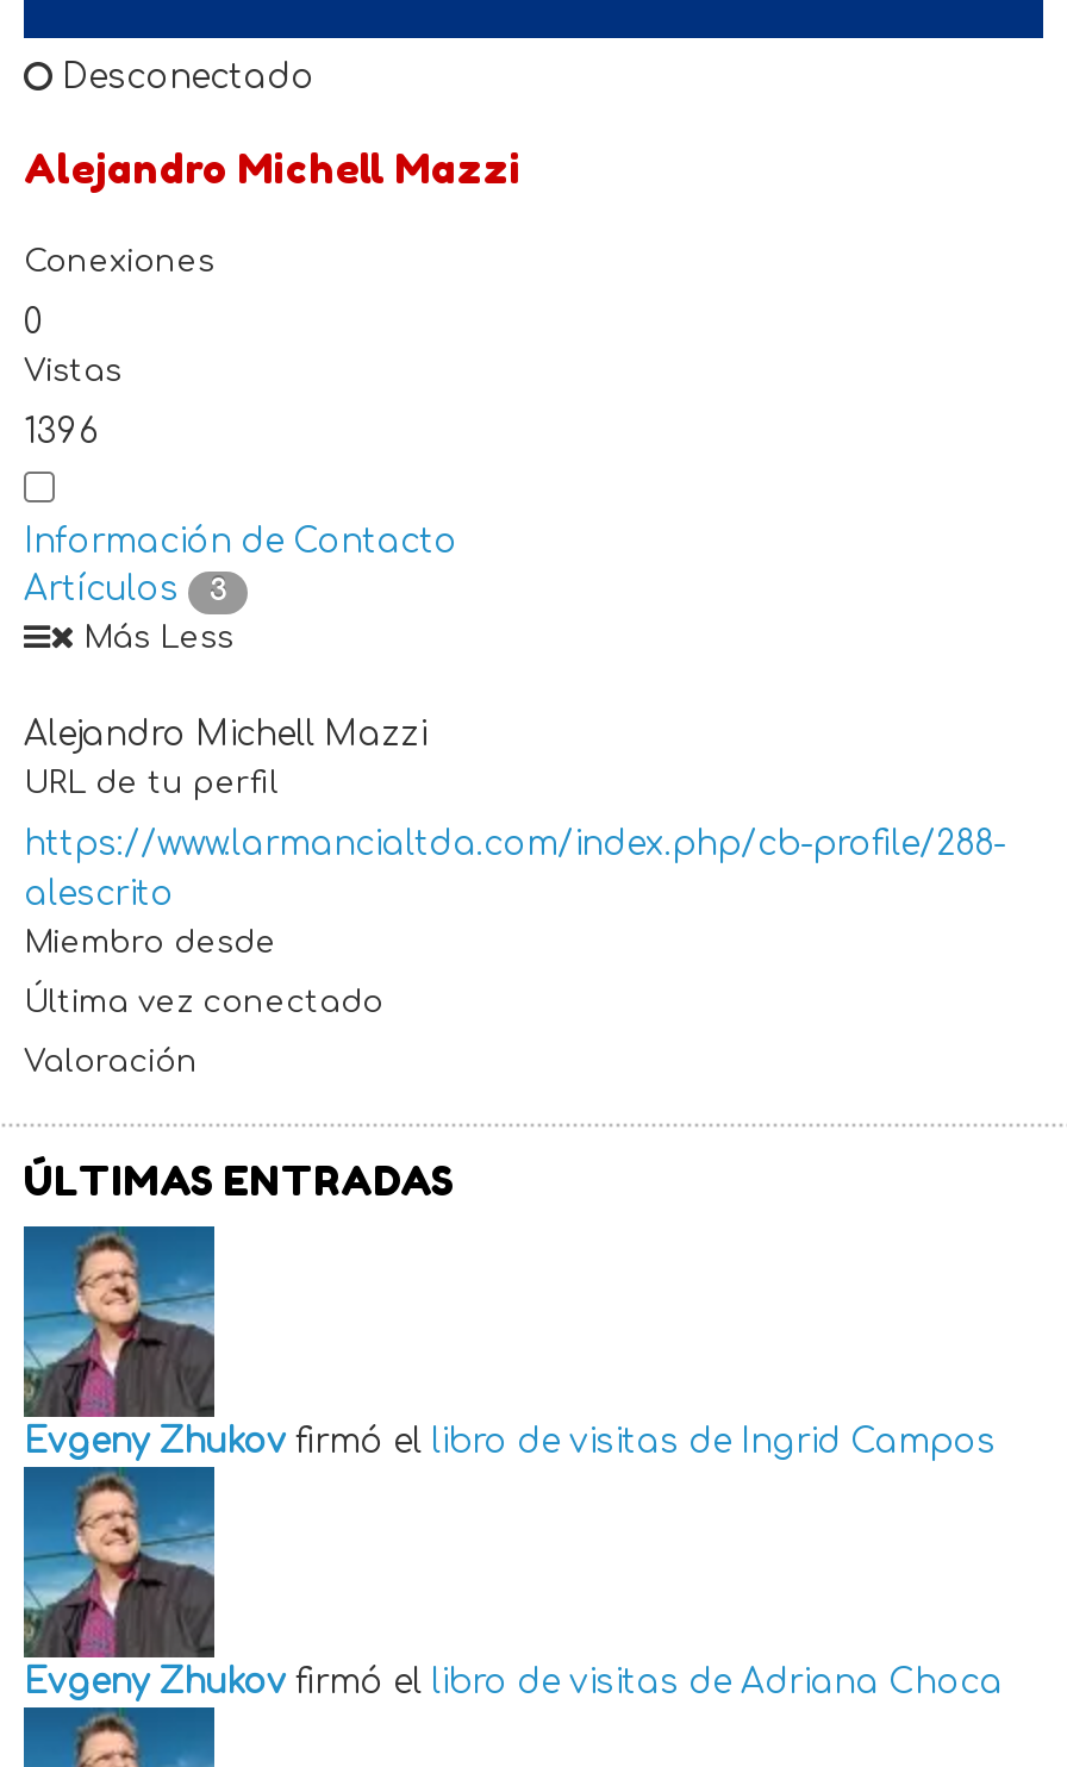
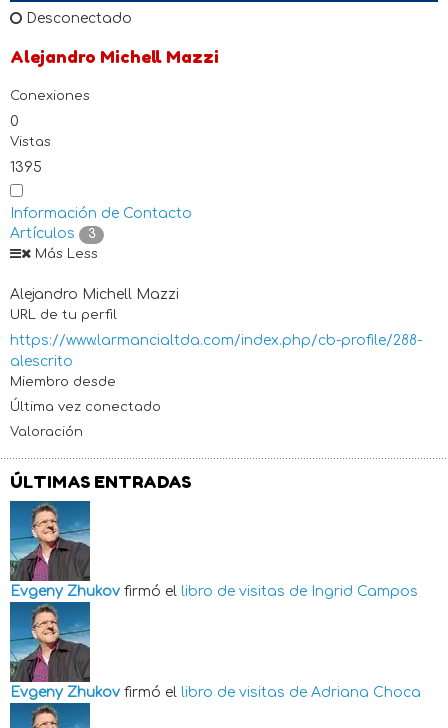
[24,414,100,450] 1396 -> [10,160,42,175] 1395

